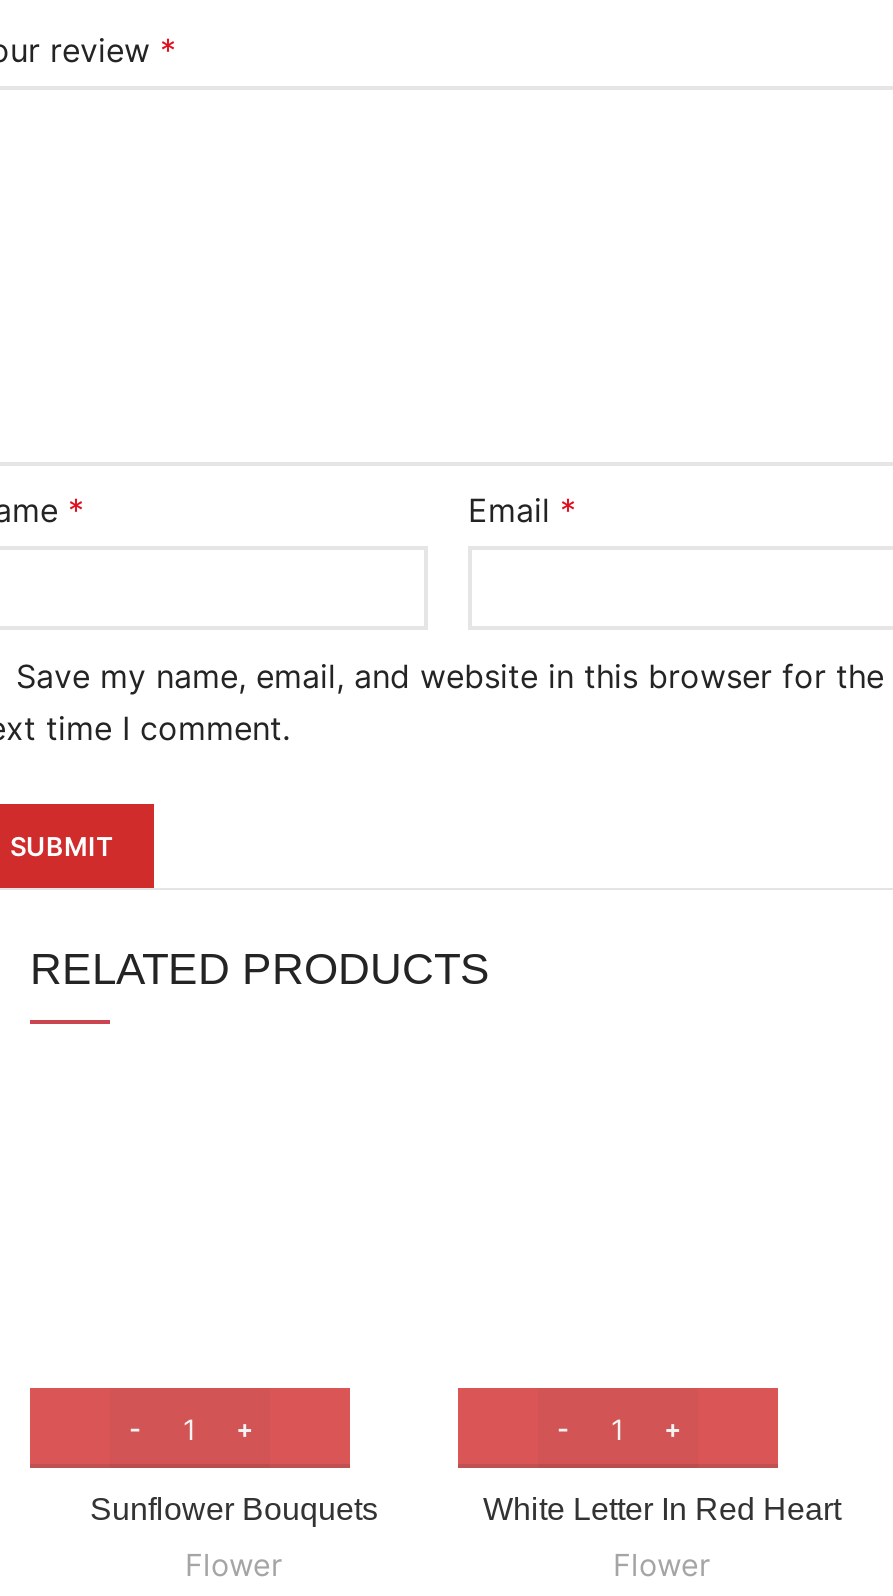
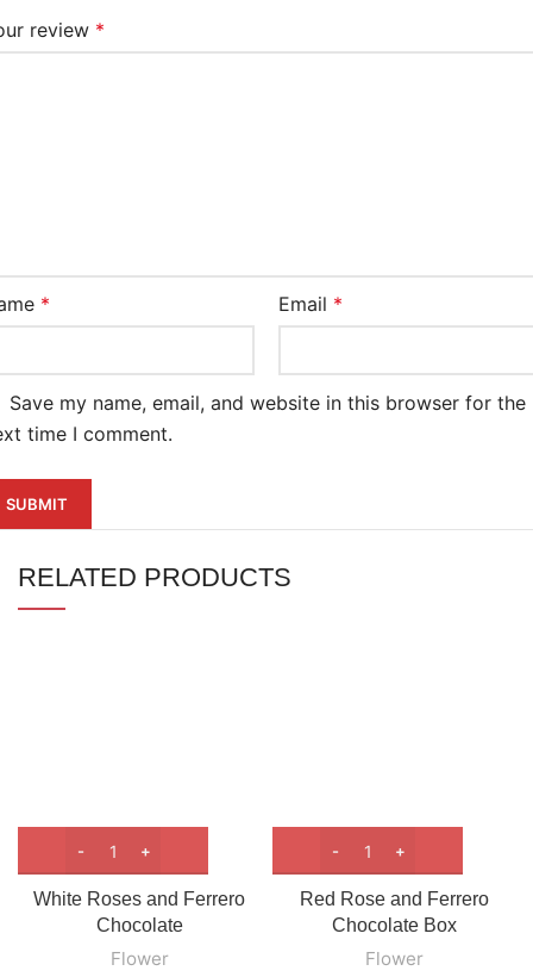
[90,1493,378,1527] Sunflower Bouquets -> [33,889,245,936] White Roses and Ferrero | Chocolate
[483,1493,841,1527] White Letter In Red Heart -> [299,889,488,936] Red Rose and Ferrero | Chocolate Box

